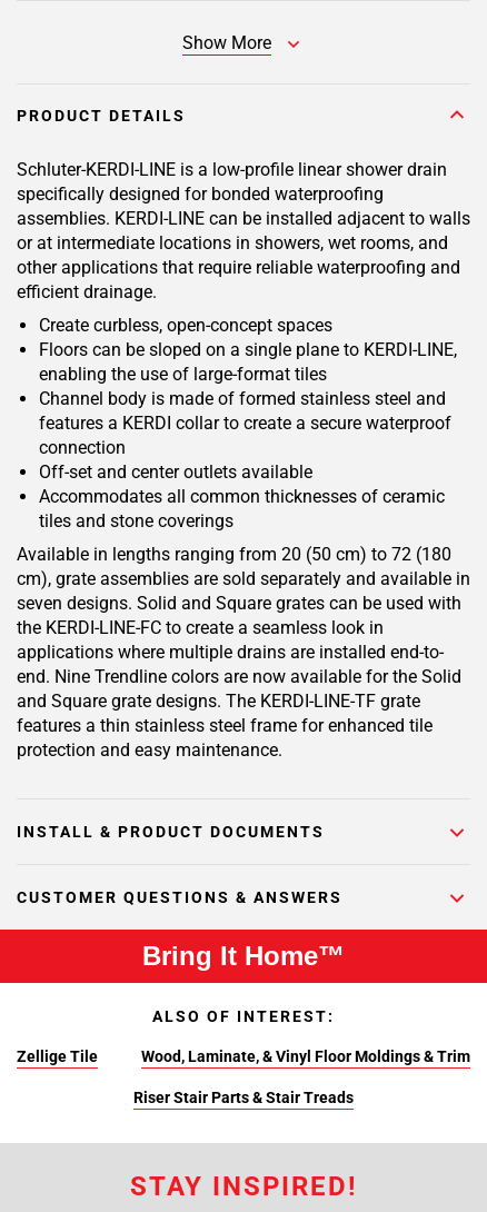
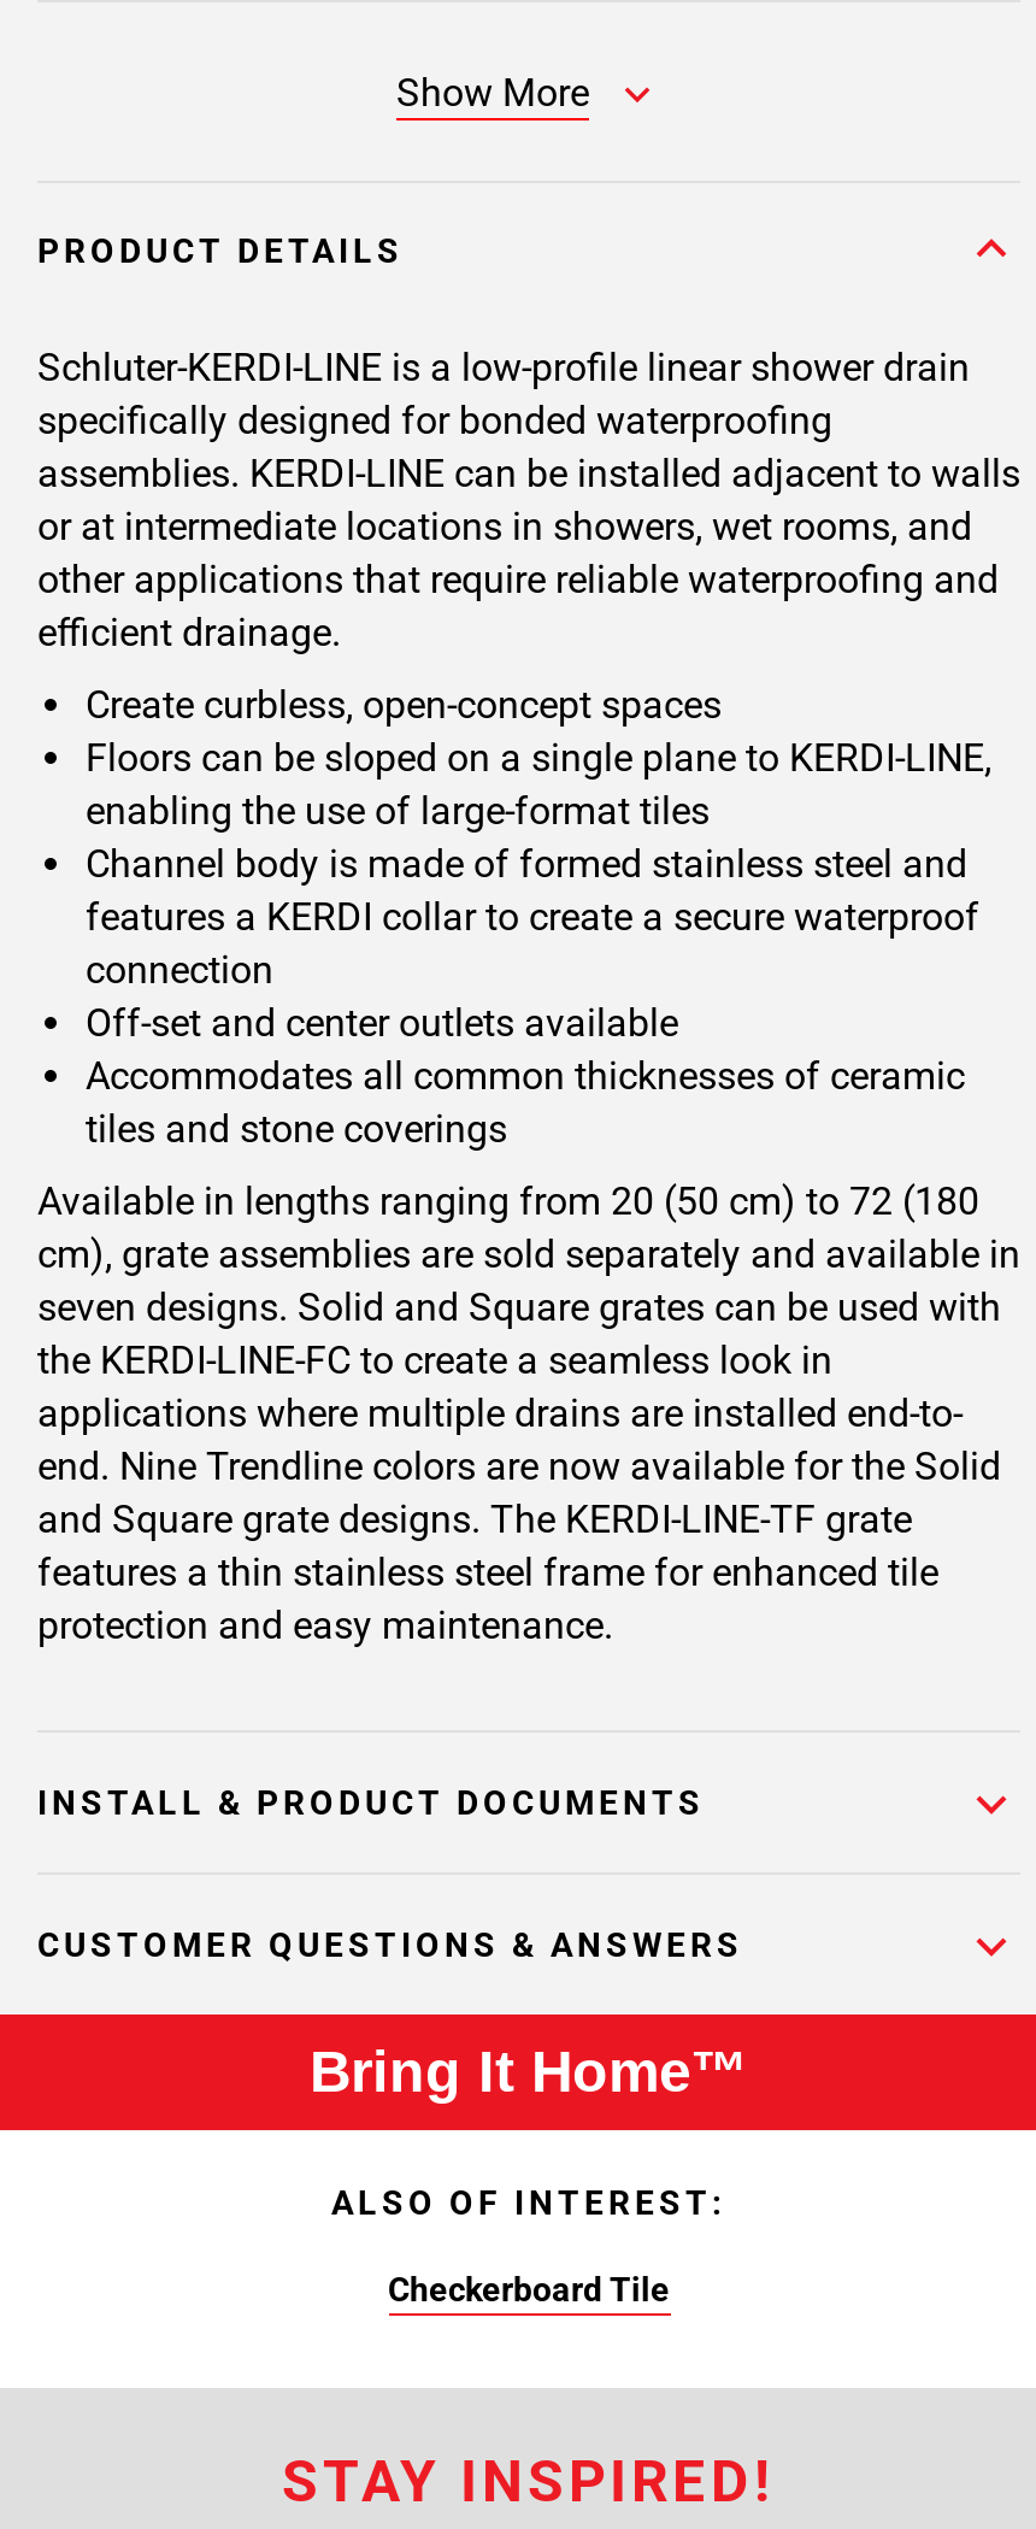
[16,1047,471,1106] Zellige Tile | Wood, Laminate, & Vinyl Floor Moldings & Trim | Riser Stair Parts & Stair Treads -> [388,2270,670,2309] Checkerboard Tile

